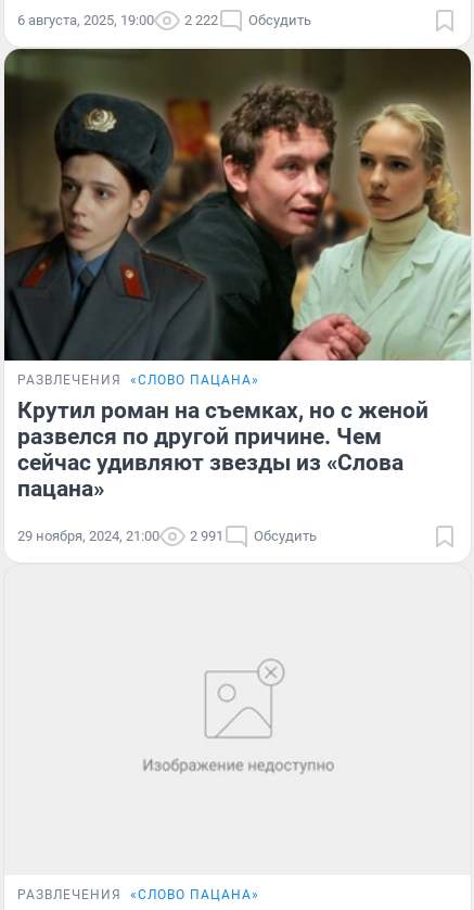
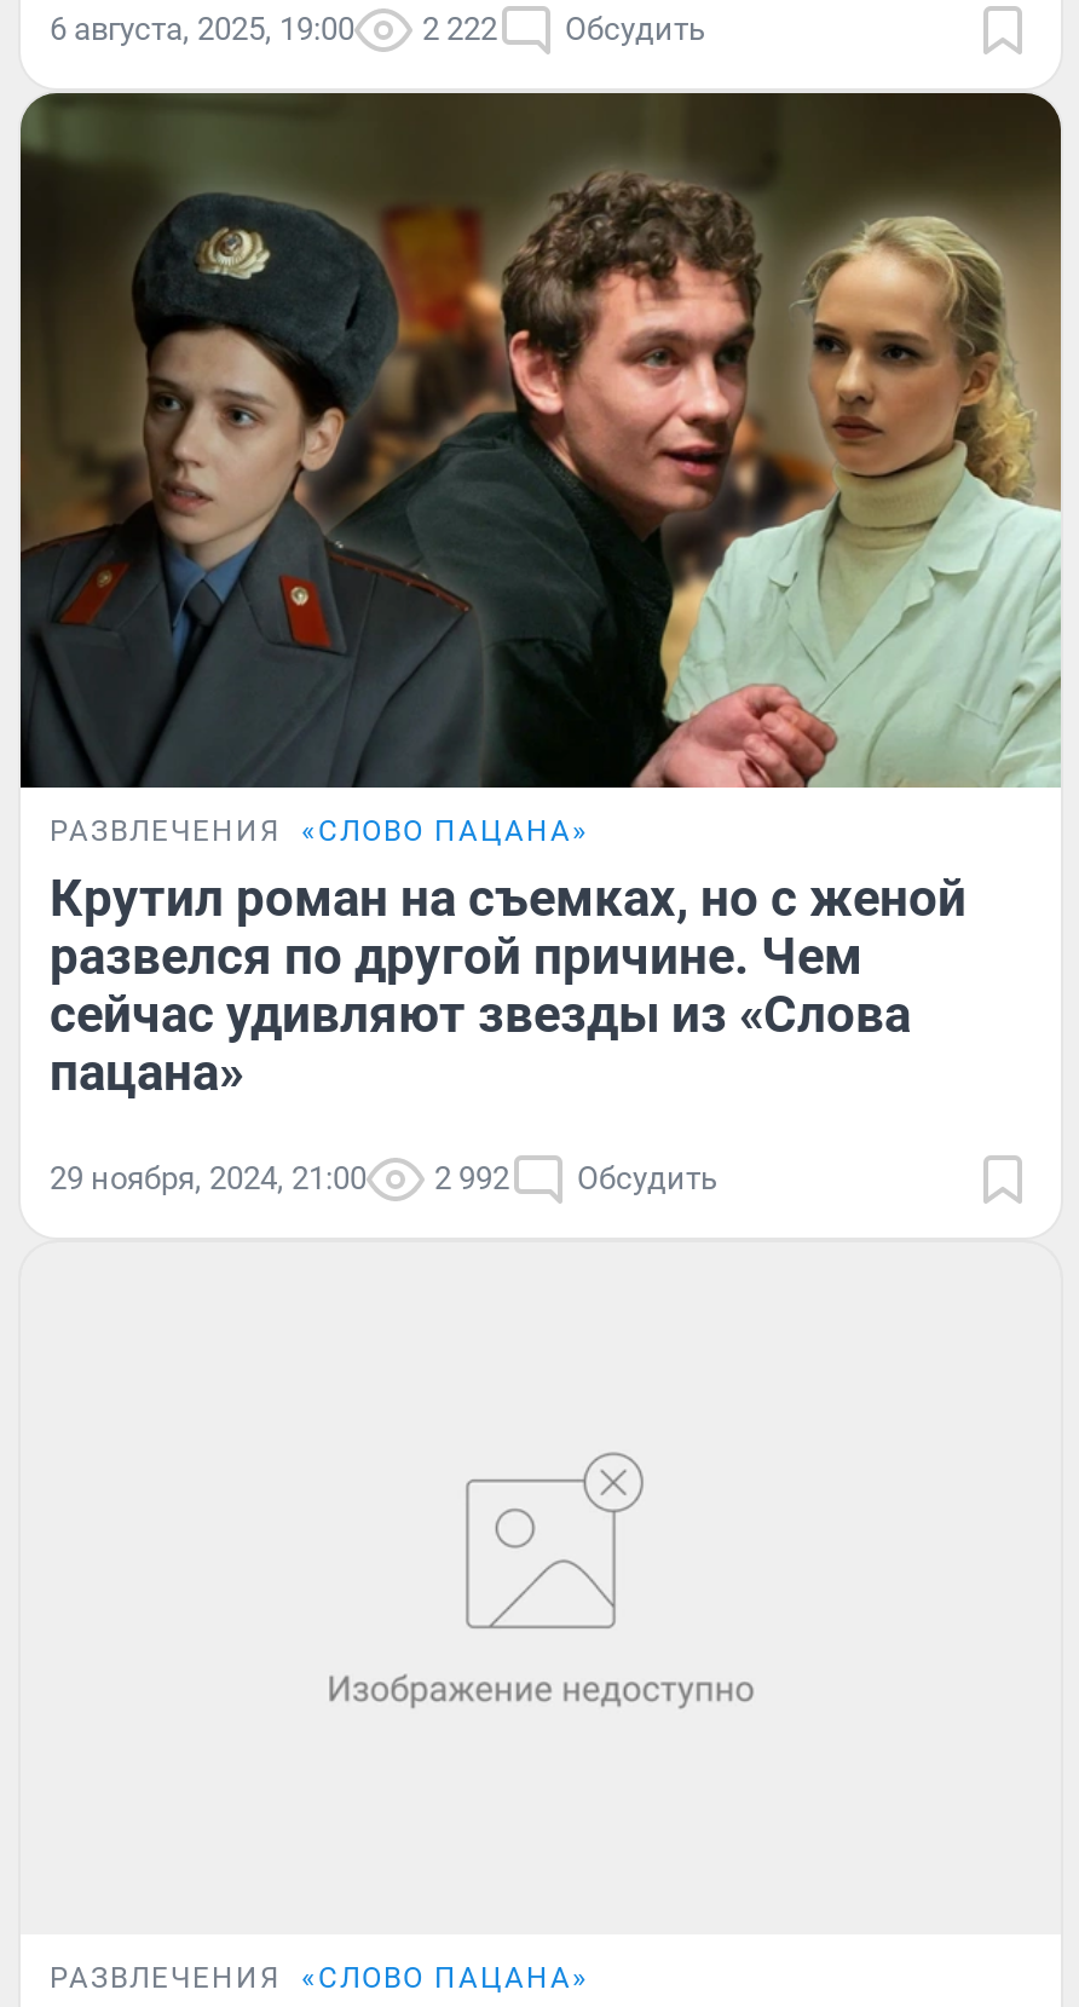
[17,527,317,544] 29 ноября, 2024, 21:00 2 991 Обсудить -> [50,1159,717,1195] 29 ноября, 2024, 21:00 2 992 Обсудить

